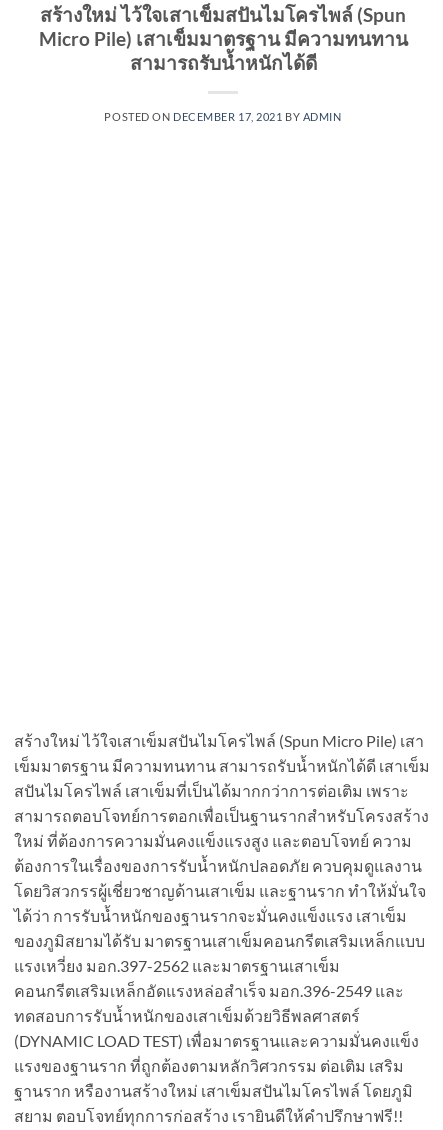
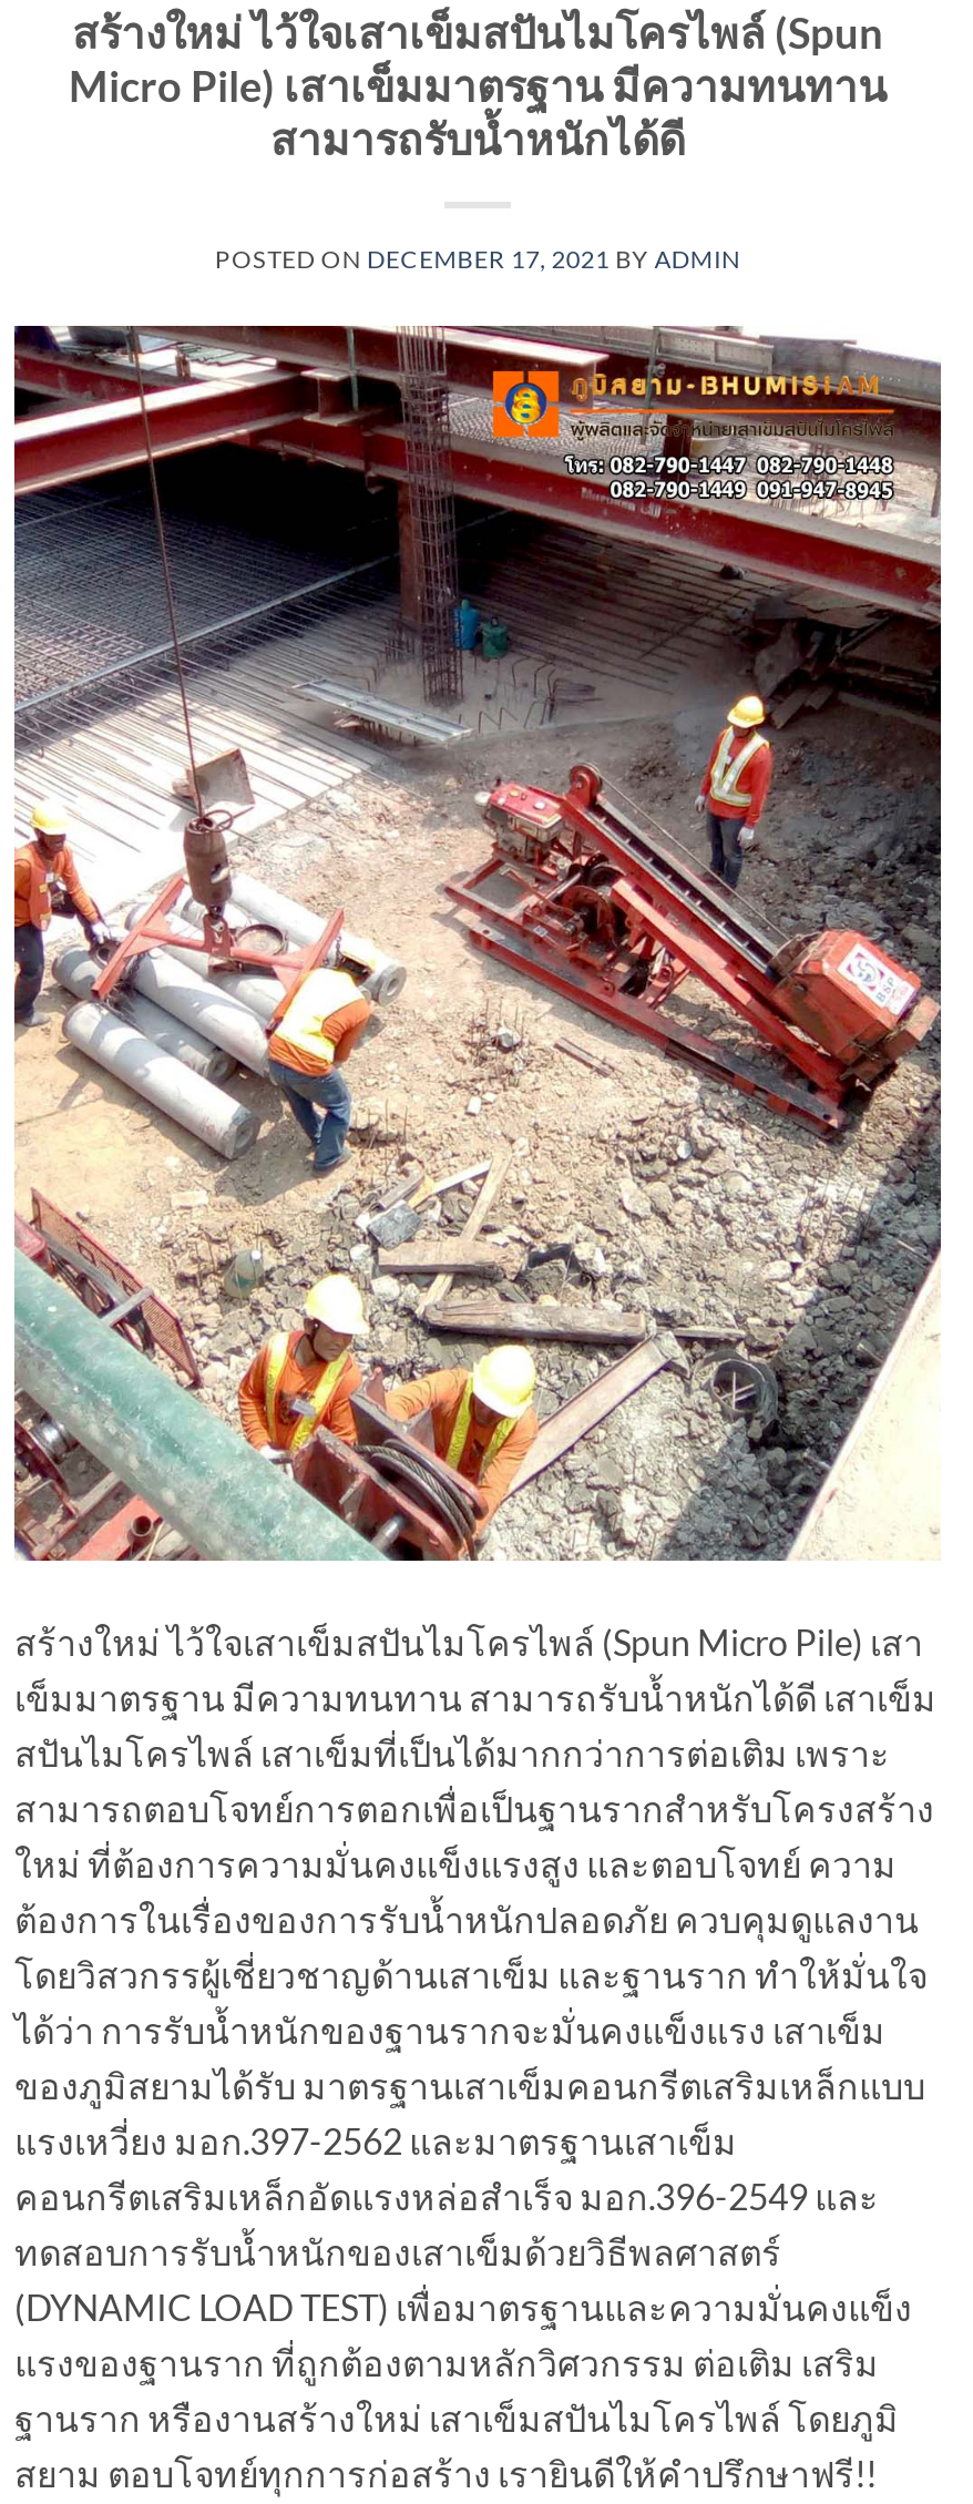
none -> [12,324,943,1563] [image]

